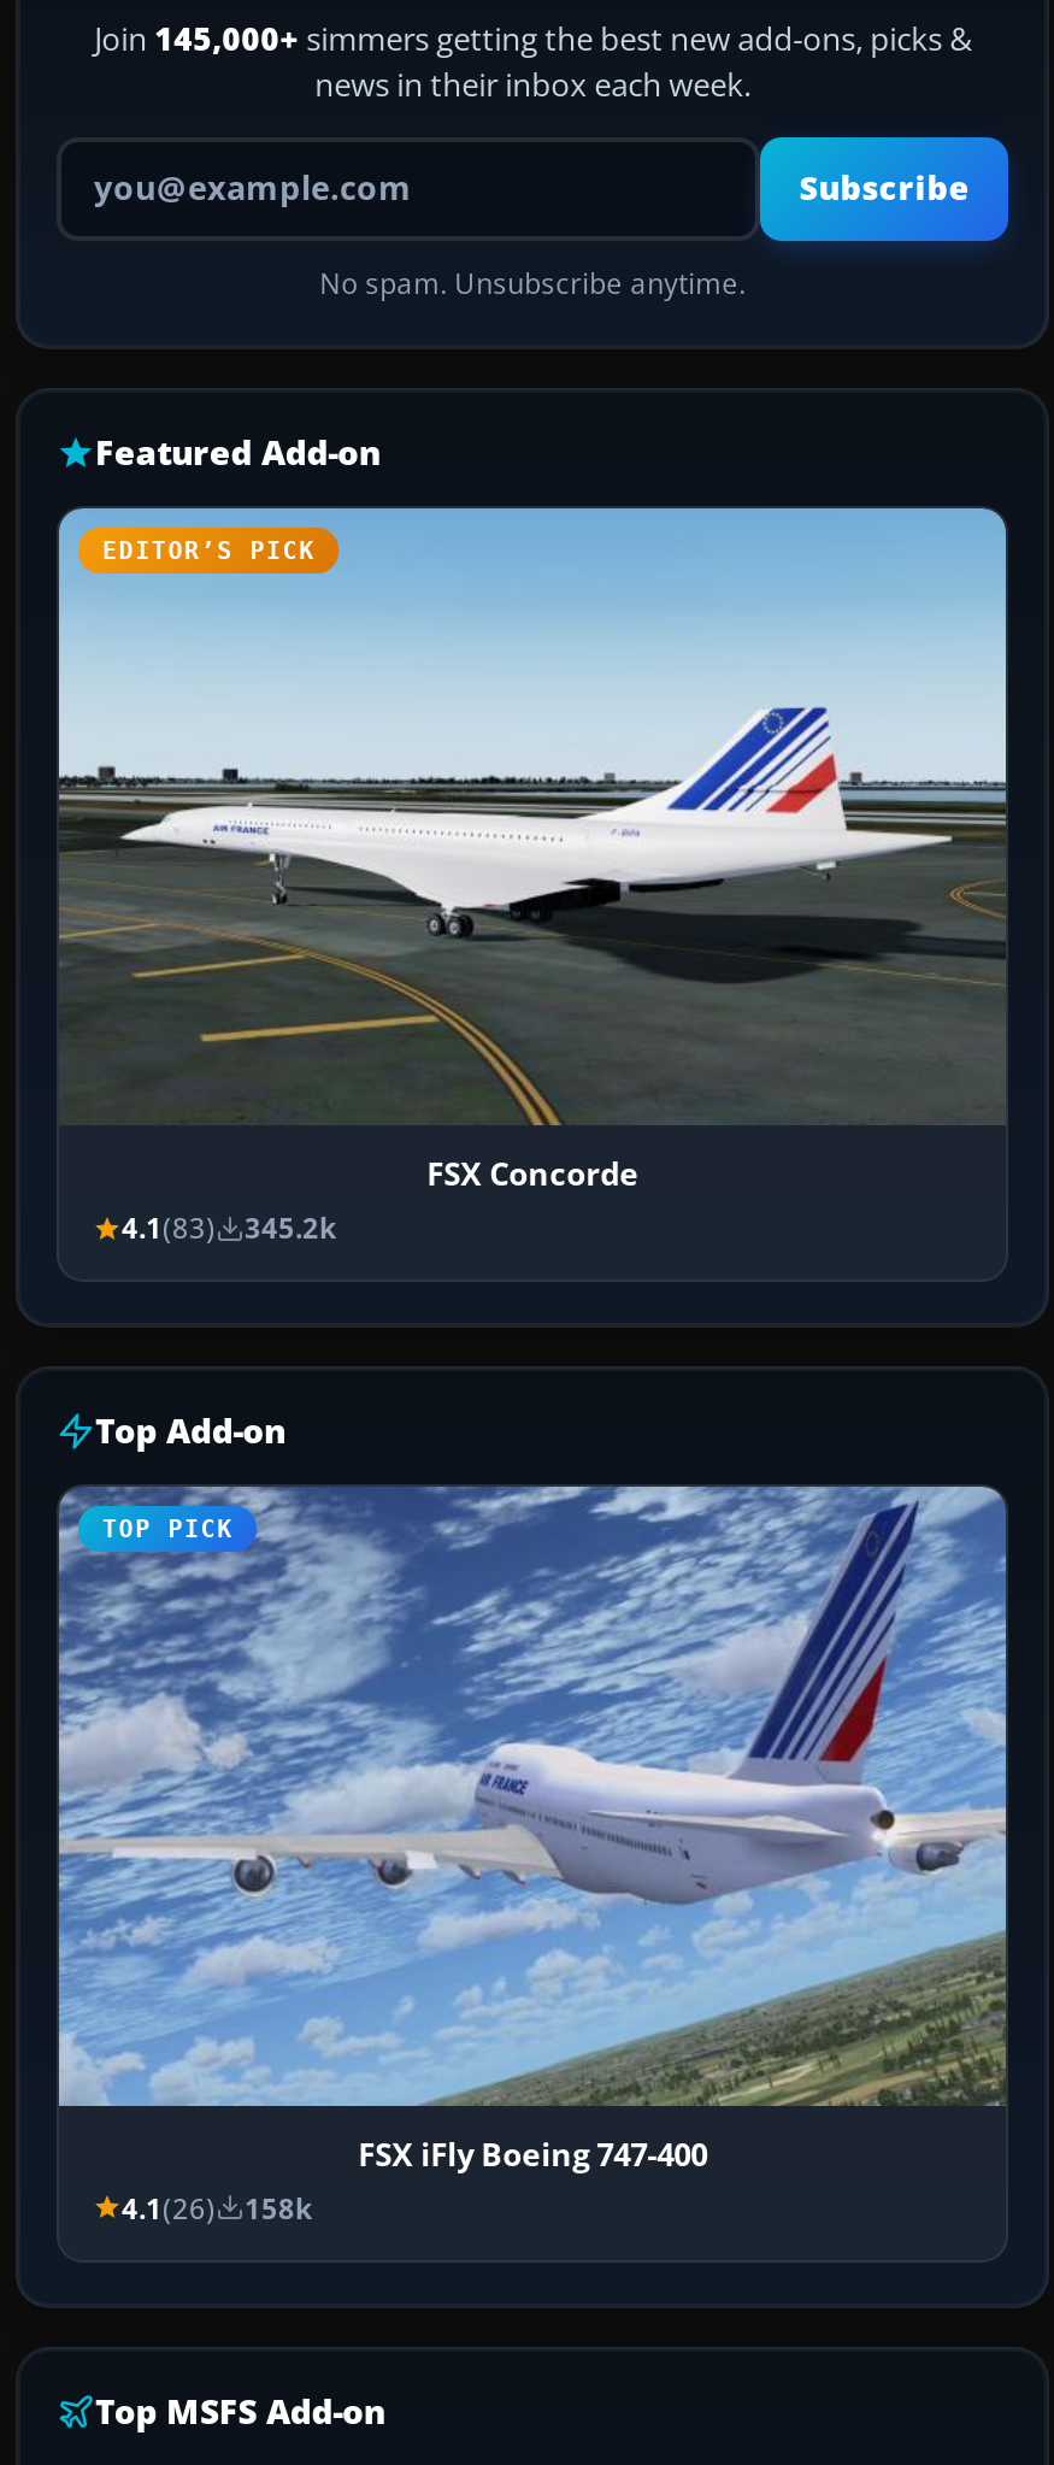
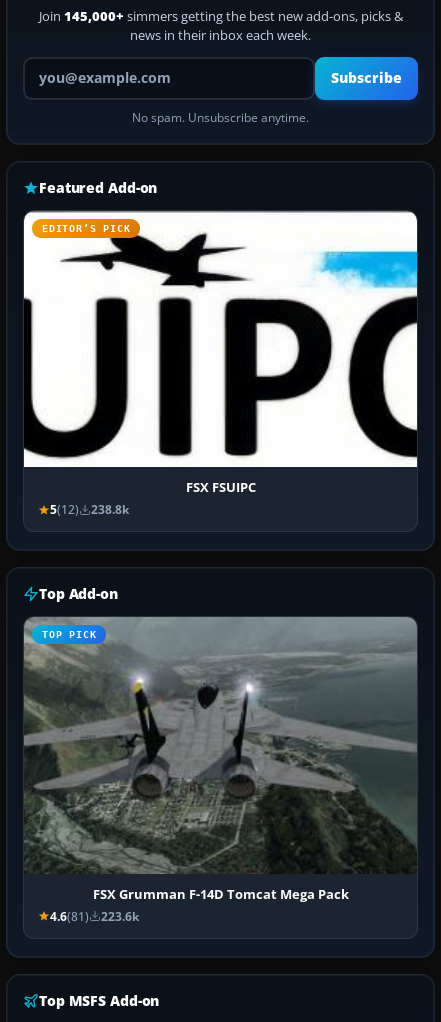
[57,508,1008,1246] [image] | FSX Concorde | 4.1(83) | 345.2k -> [23,211,418,517] [image] | FSX FSUIPC | 5(12) | 238.8k
[57,1487,1008,2225] [image] | FSX iFly Boeing 747-400 | 4.1(26) | 158k -> [24,617,417,924] [image] | FSX Grumman F-14D Tomcat Mega Pack | 4.6(81) | 223.6k

